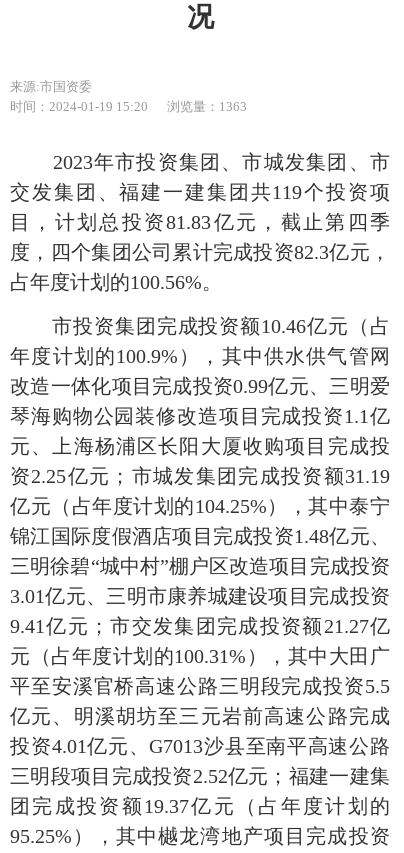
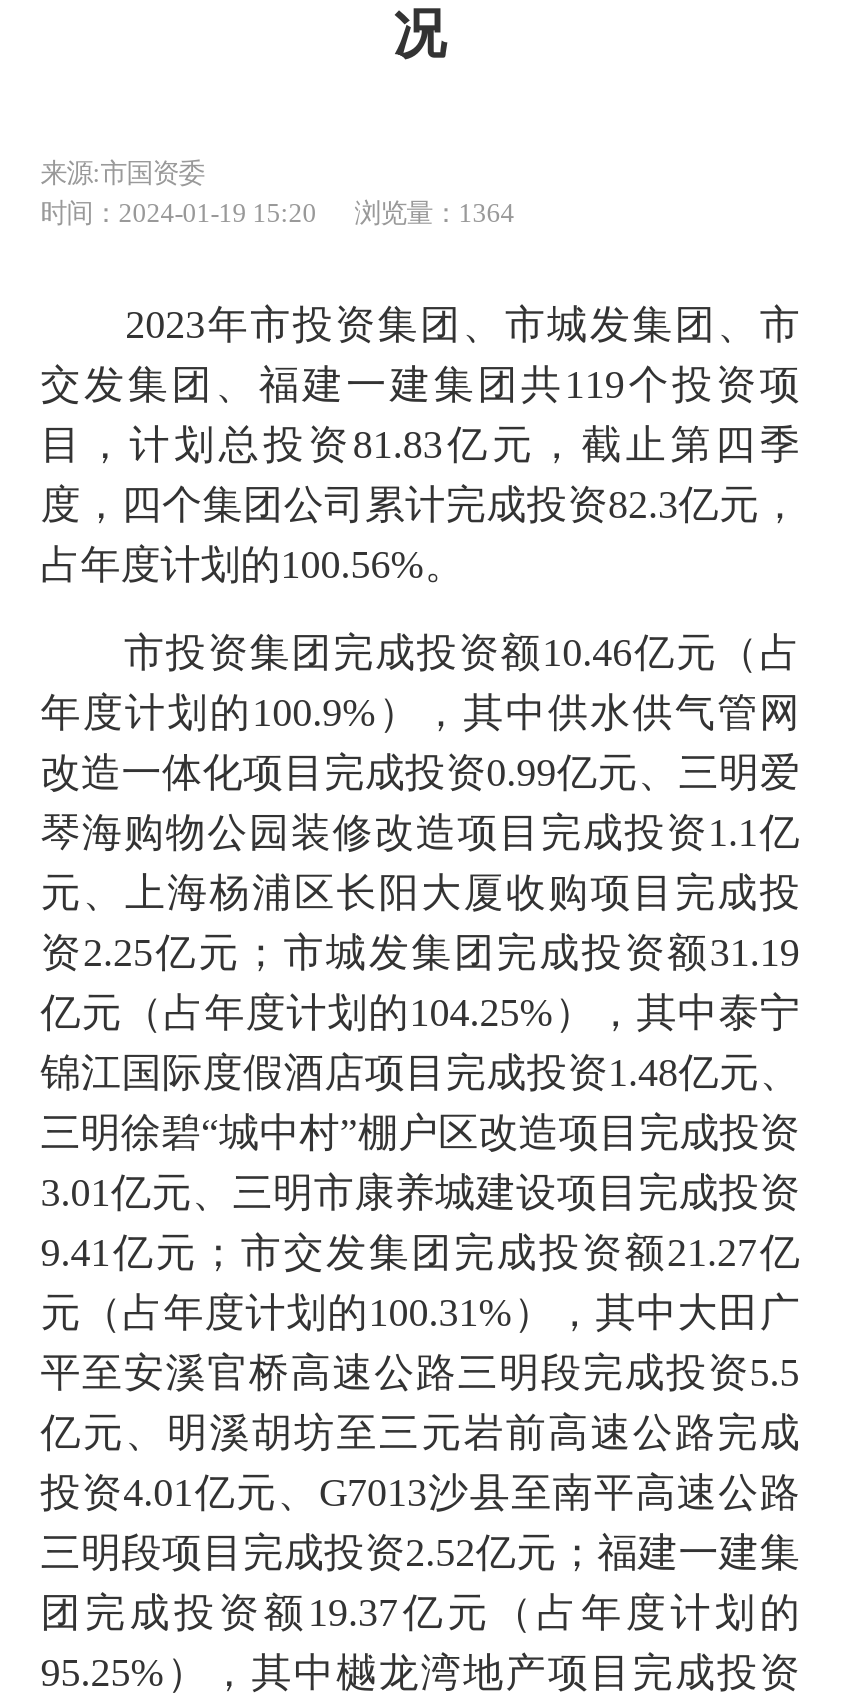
[10,99,247,114] 时间：2024-01-19 15:20 浏览量：1363 -> [40,198,514,228] 时间：2024-01-19 15:20 浏览量：1364

